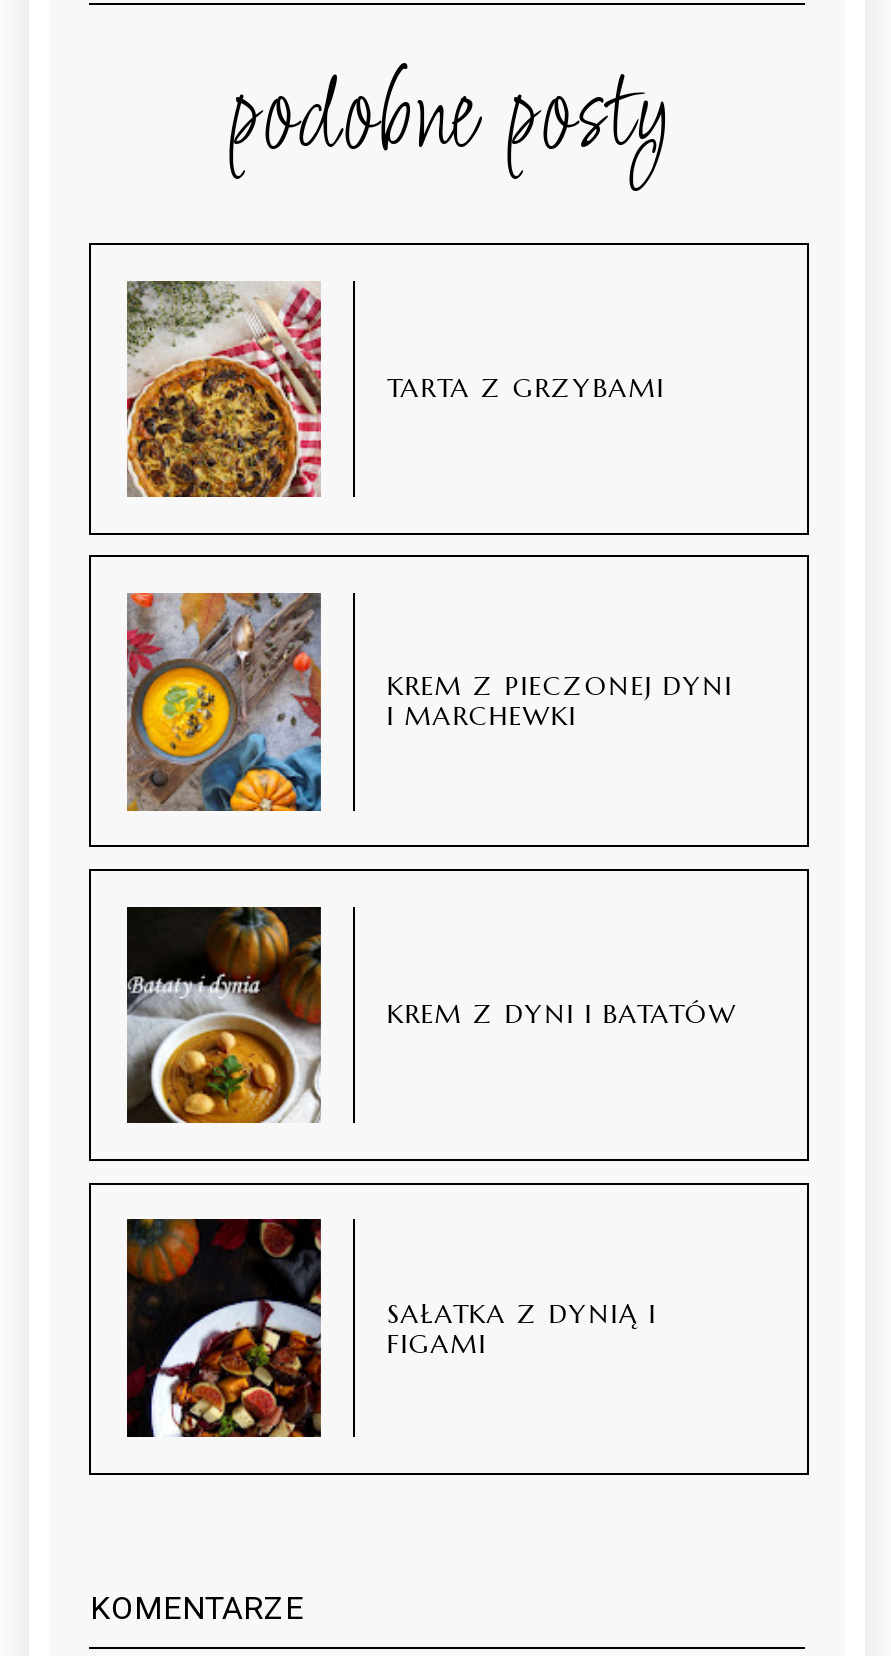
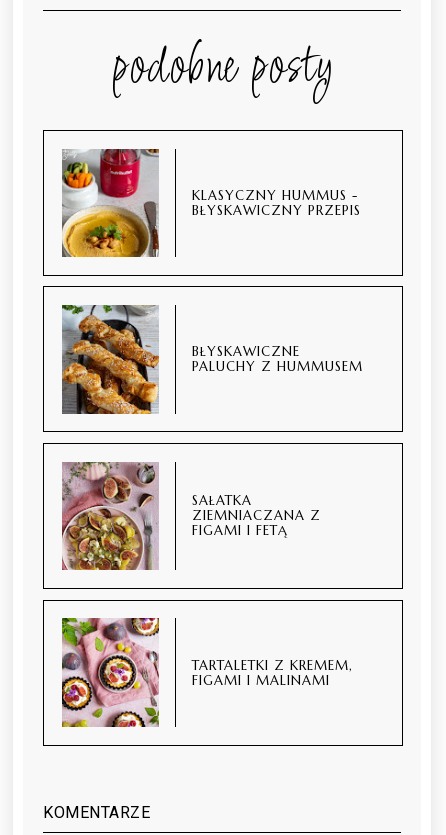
[127,279,665,499] [image] | TARTA Z GRZYBAMI -> [61,148,361,258] [image] | KLASYCZNY HUMMUS - | BŁYSKAWICZNY PRZEPIS
[125,591,733,813] [image] | KREM Z PIECZONEJ DYNI | I MARCHEWKI -> [62,304,363,415] [image] | BŁYSKAWICZNE | PALUCHY Z HUMMUSEM
[125,905,737,1125] [image] | KREM Z DYNI I BATATÓW -> [61,461,321,571] [image] | SAŁATKA | ZIEMNIACZANA Z | FIGAMI I FETĄ
[125,1217,657,1439] [image] | SAŁATKA Z DYNIĄ I | FIGAMI -> [61,617,353,728] [image] | TARTALETKI Z KREMEM, | FIGAMI I MALINAMI

